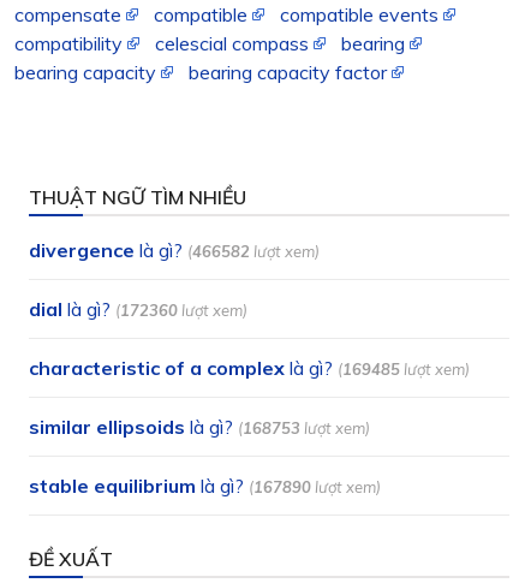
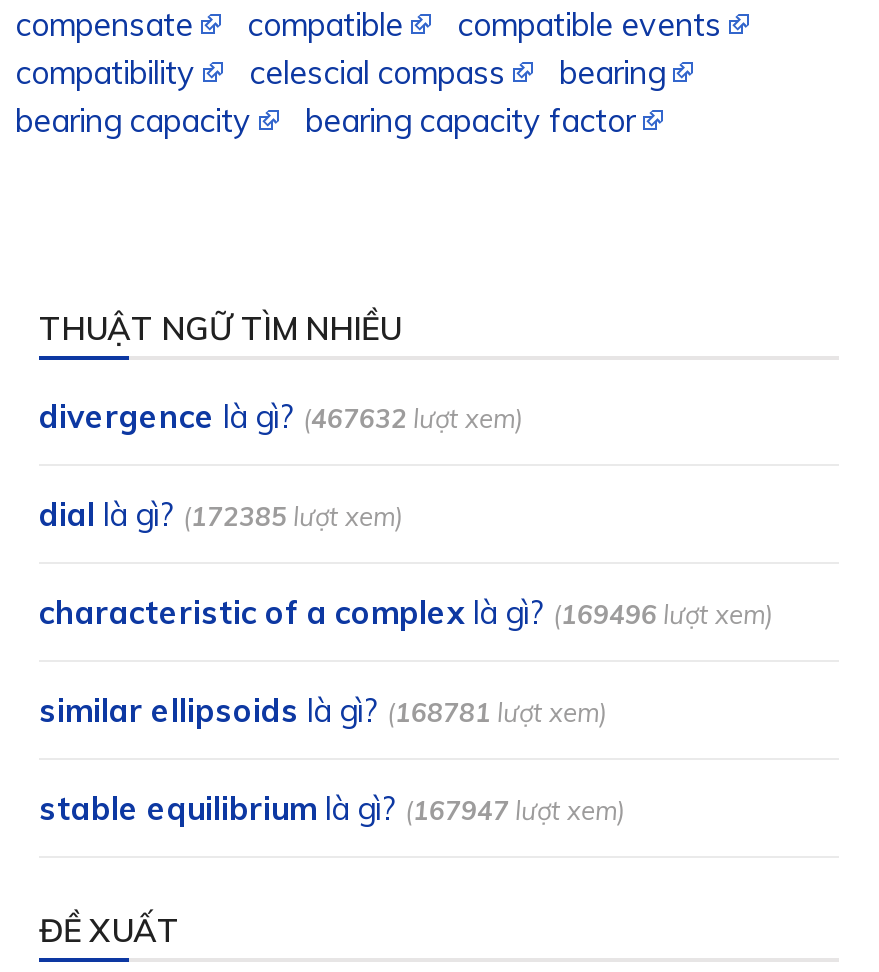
[29,238,320,262] divergence là gì? (466582 lượt xem) -> [39,396,523,436] divergence là gì? (467632 lượt xem)
[29,297,247,321] dial là gì? (172360 lượt xem) -> [39,494,403,534] dial là gì? (172385 lượt xem)
[29,356,470,380] characteristic of a complex là gì? (169485 lượt xem) -> [39,592,773,632] characteristic of a complex là gì? (169496 lượt xem)
[29,415,370,439] similar ellipsoids là gì? (168753 lượt xem) -> [39,690,607,730] similar ellipsoids là gì? (168781 lượt xem)
[29,474,381,498] stable equilibrium là gì? (167890 lượt xem) -> [39,788,625,828] stable equilibrium là gì? (167947 lượt xem)

